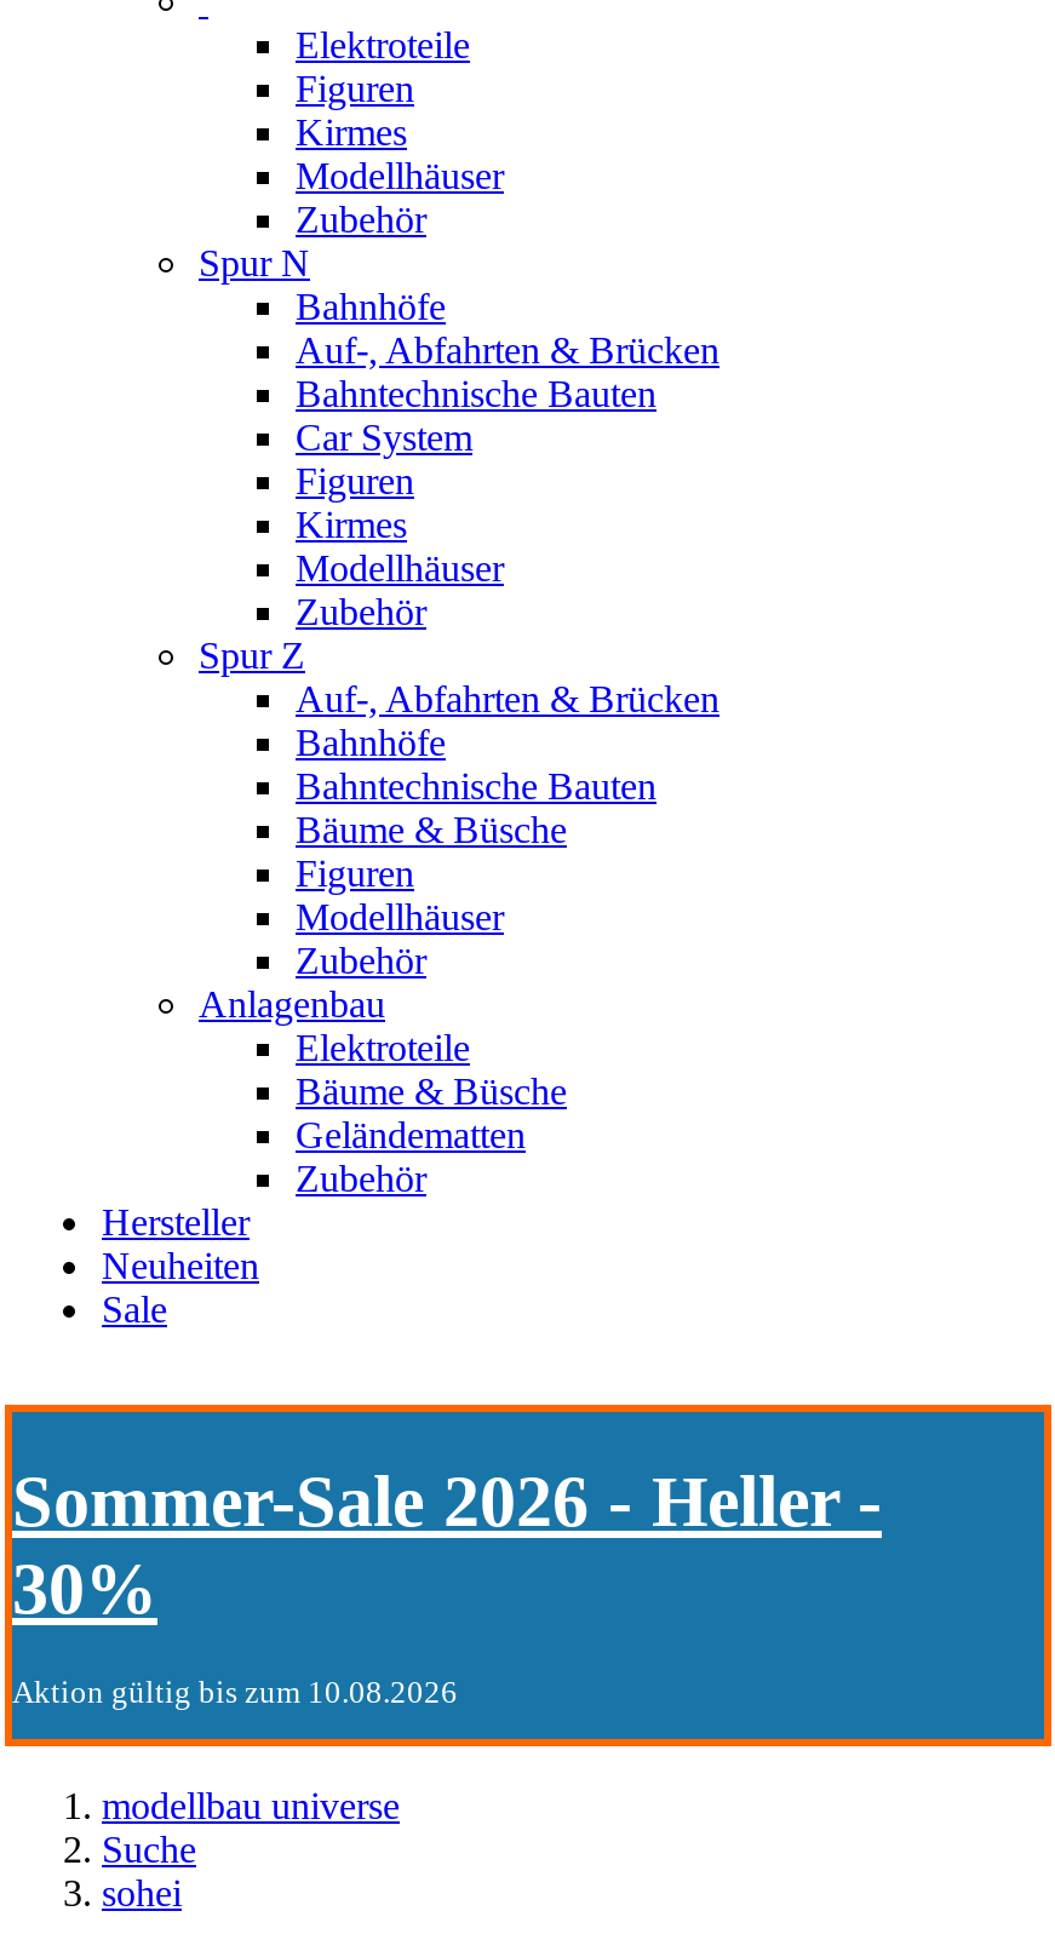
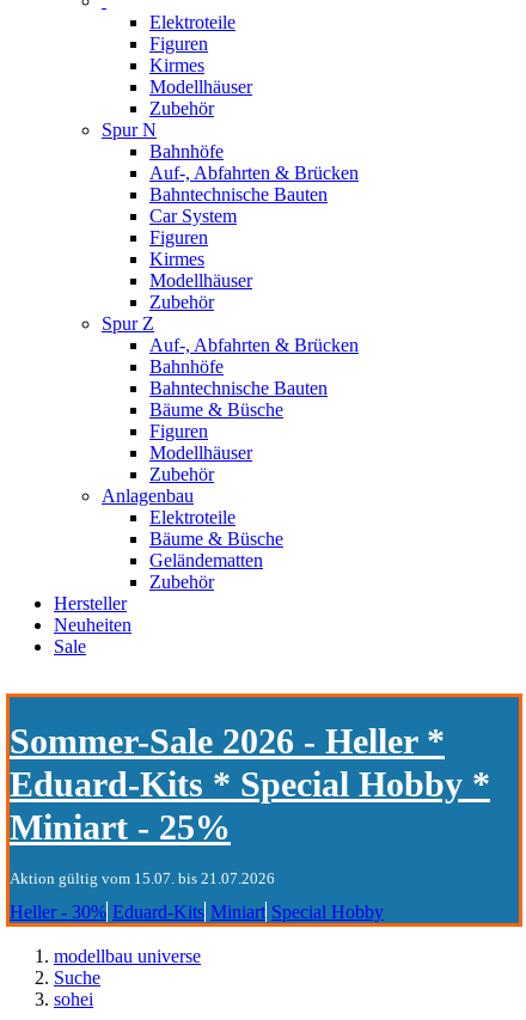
[12,1460,882,1711] Sommer-Sale 2026 - Heller - | 30% | Aktion gültig bis zum 10.08.2026 -> [10,721,490,922] Sommer-Sale 2026 - Heller * | Eduard-Kits * Special Hobby * | Miniart - 25% | Aktion gültig vom 15.07. bis 21.07.2026 | Heller - 30% Eduard-Kits Miniart Special Hobby

